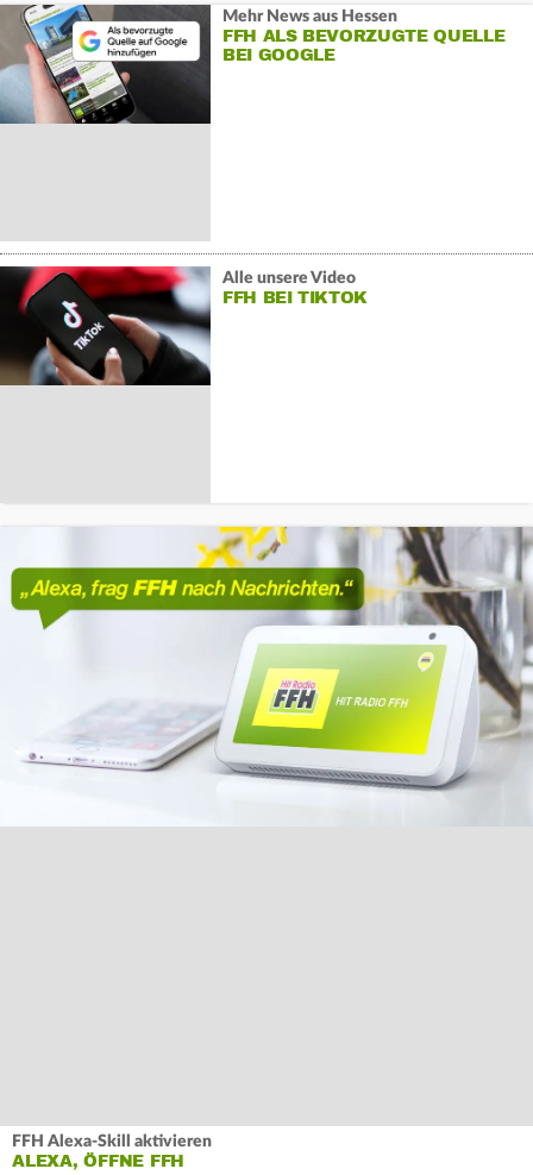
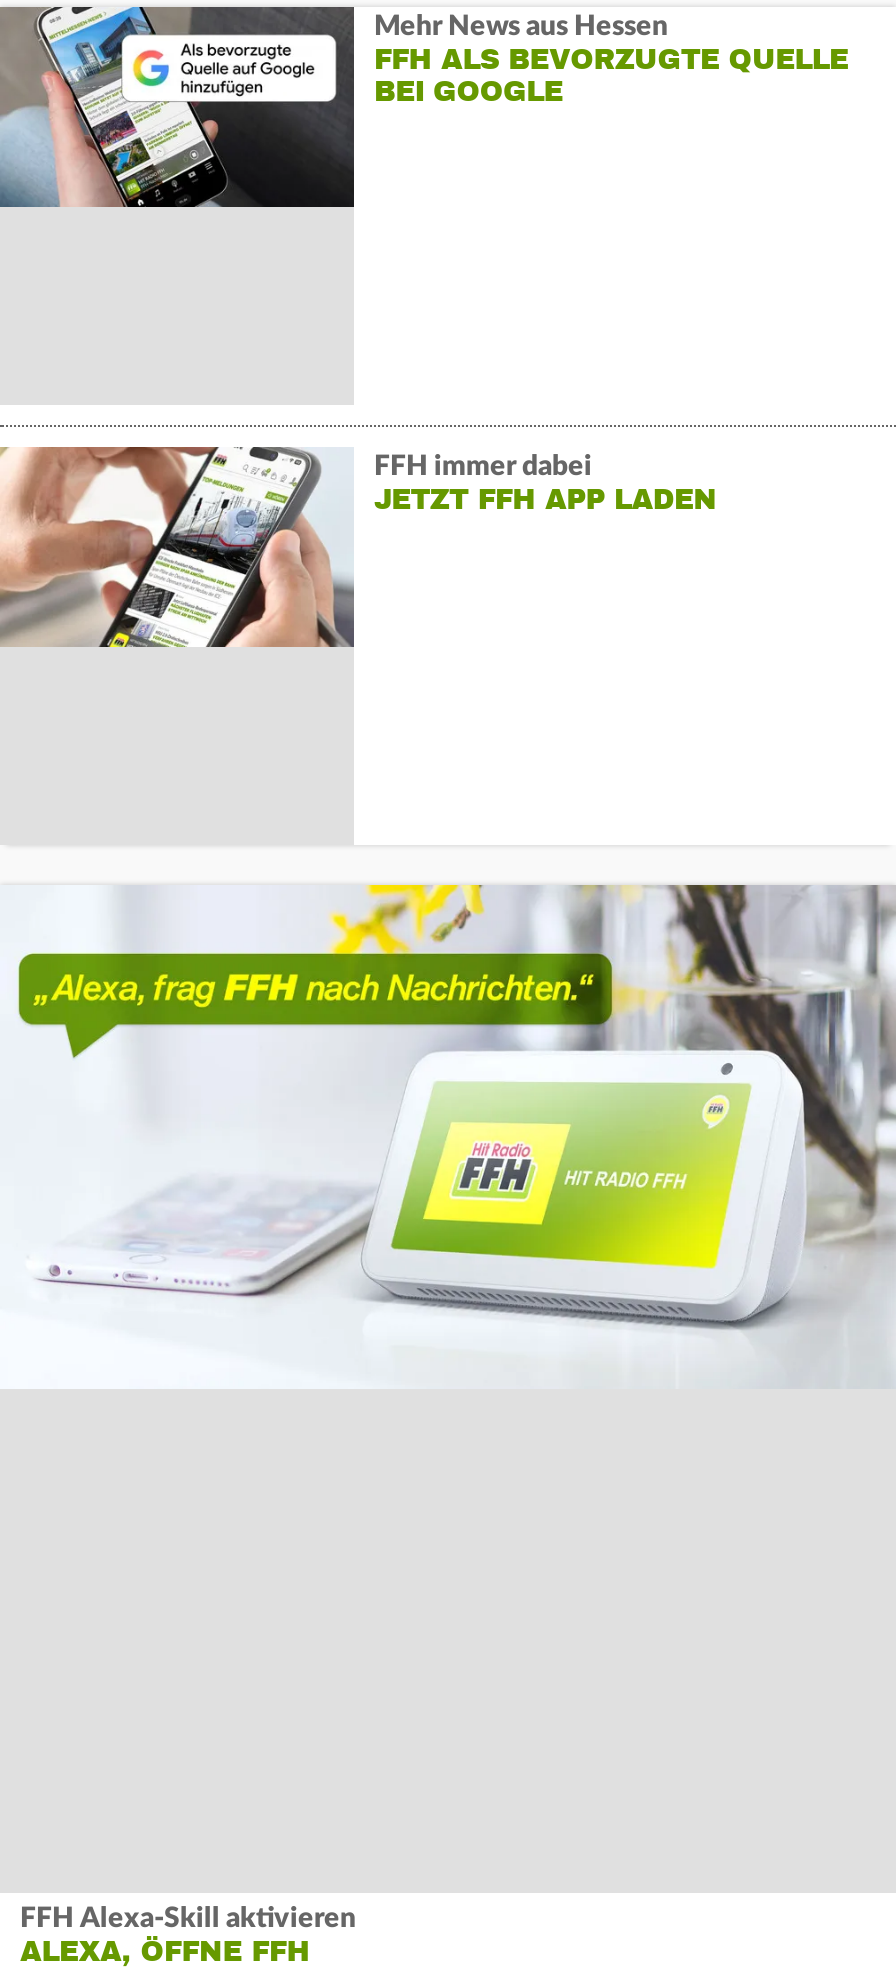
[4,265,368,387] [image] | Alle unsere Video | FFH BEI TIKTOK -> [6,445,717,649] [image] | FFH immer dabei | JETZT FFH APP LADEN

